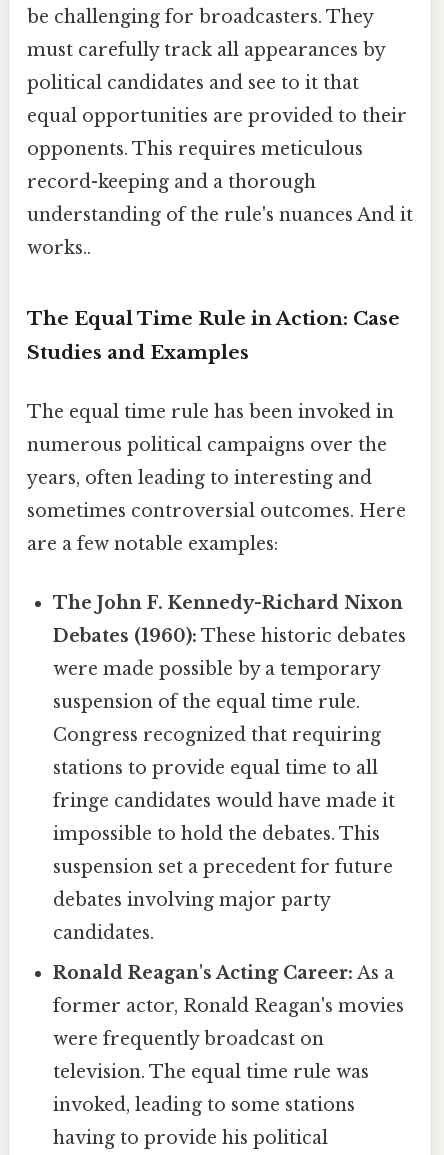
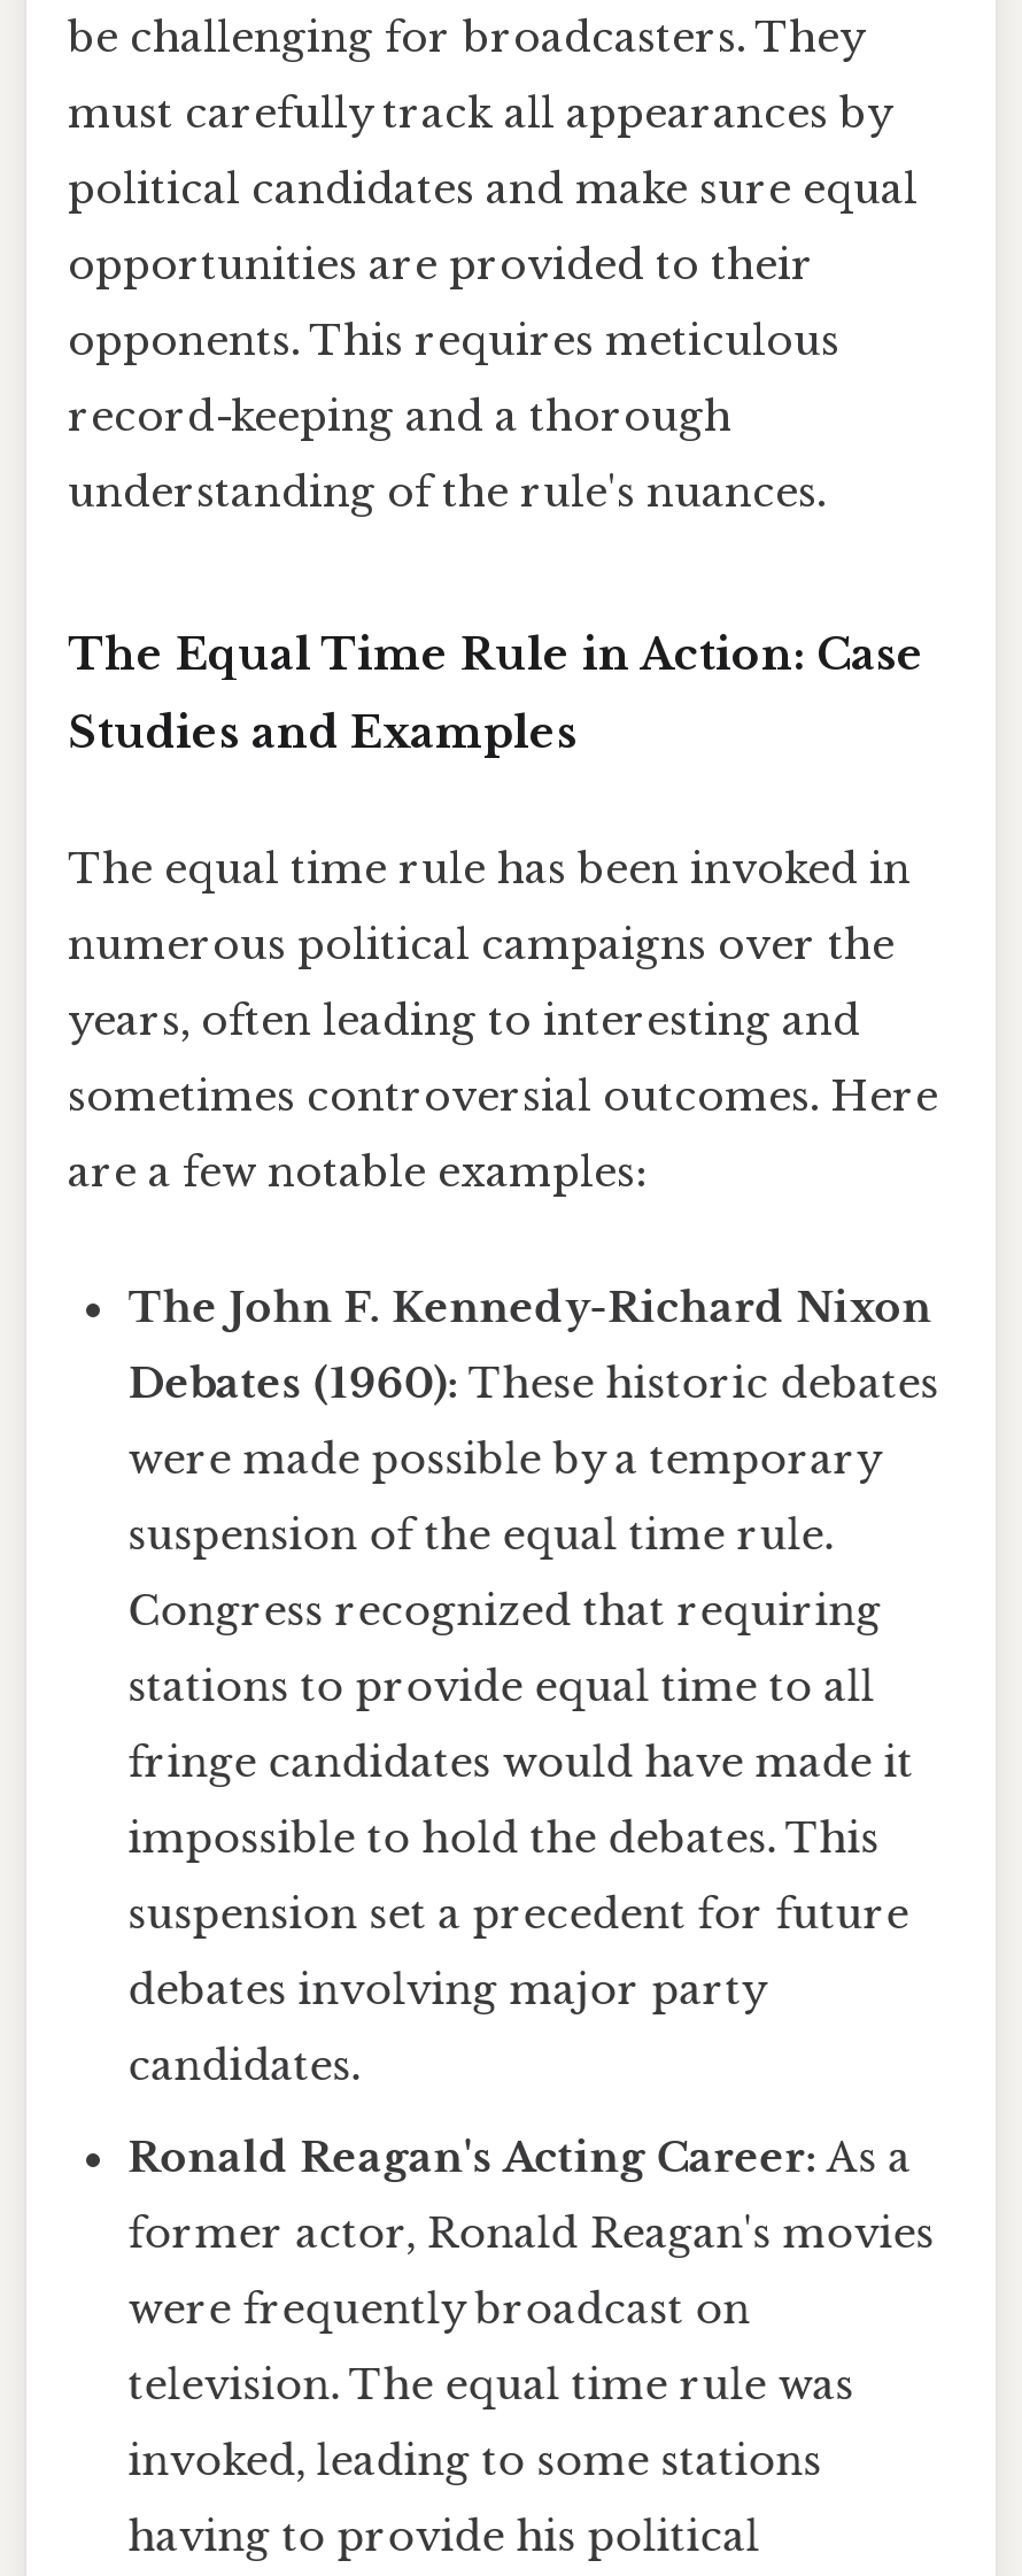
[27,72,359,94] political candidates and see to it that -> [68,164,918,215] political candidates and make sure equal
[27,105,407,127] equal opportunities are provided to their -> [68,240,814,291] opportunities are provided to their
[27,204,413,259] understanding of the rule's nuances And it | works.. -> [68,467,826,518] understanding of the rule's nuances.

